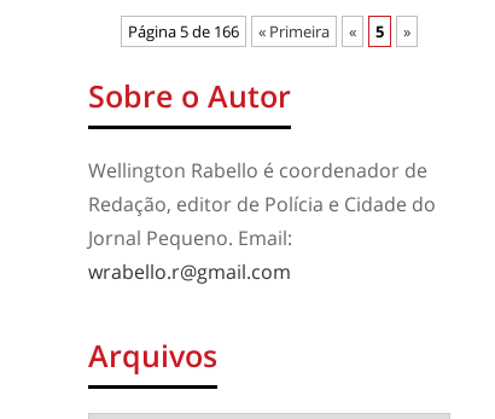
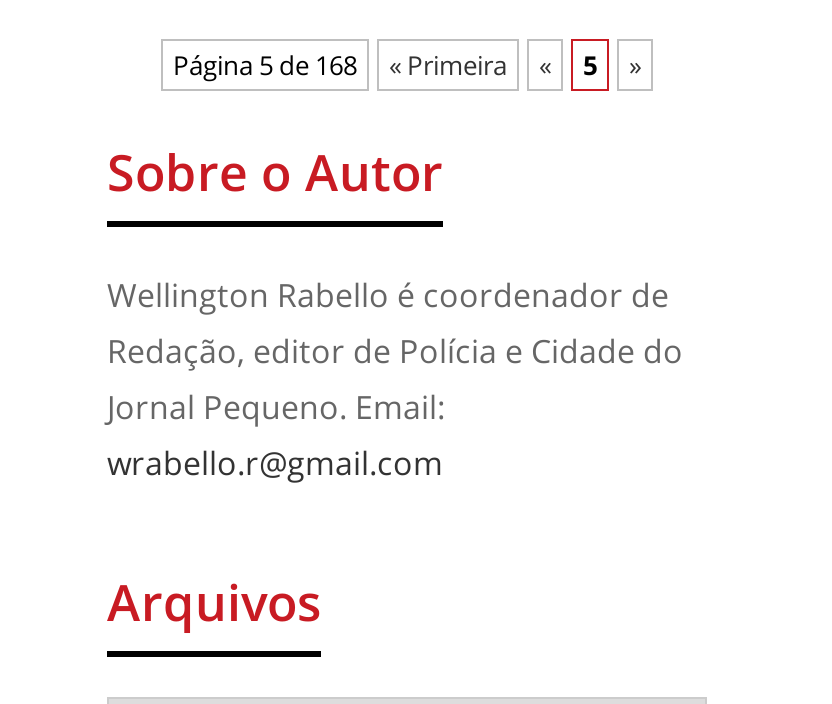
[128,21,239,42] Página 5 de 166 -> [173,47,357,83] Página 5 de 168

